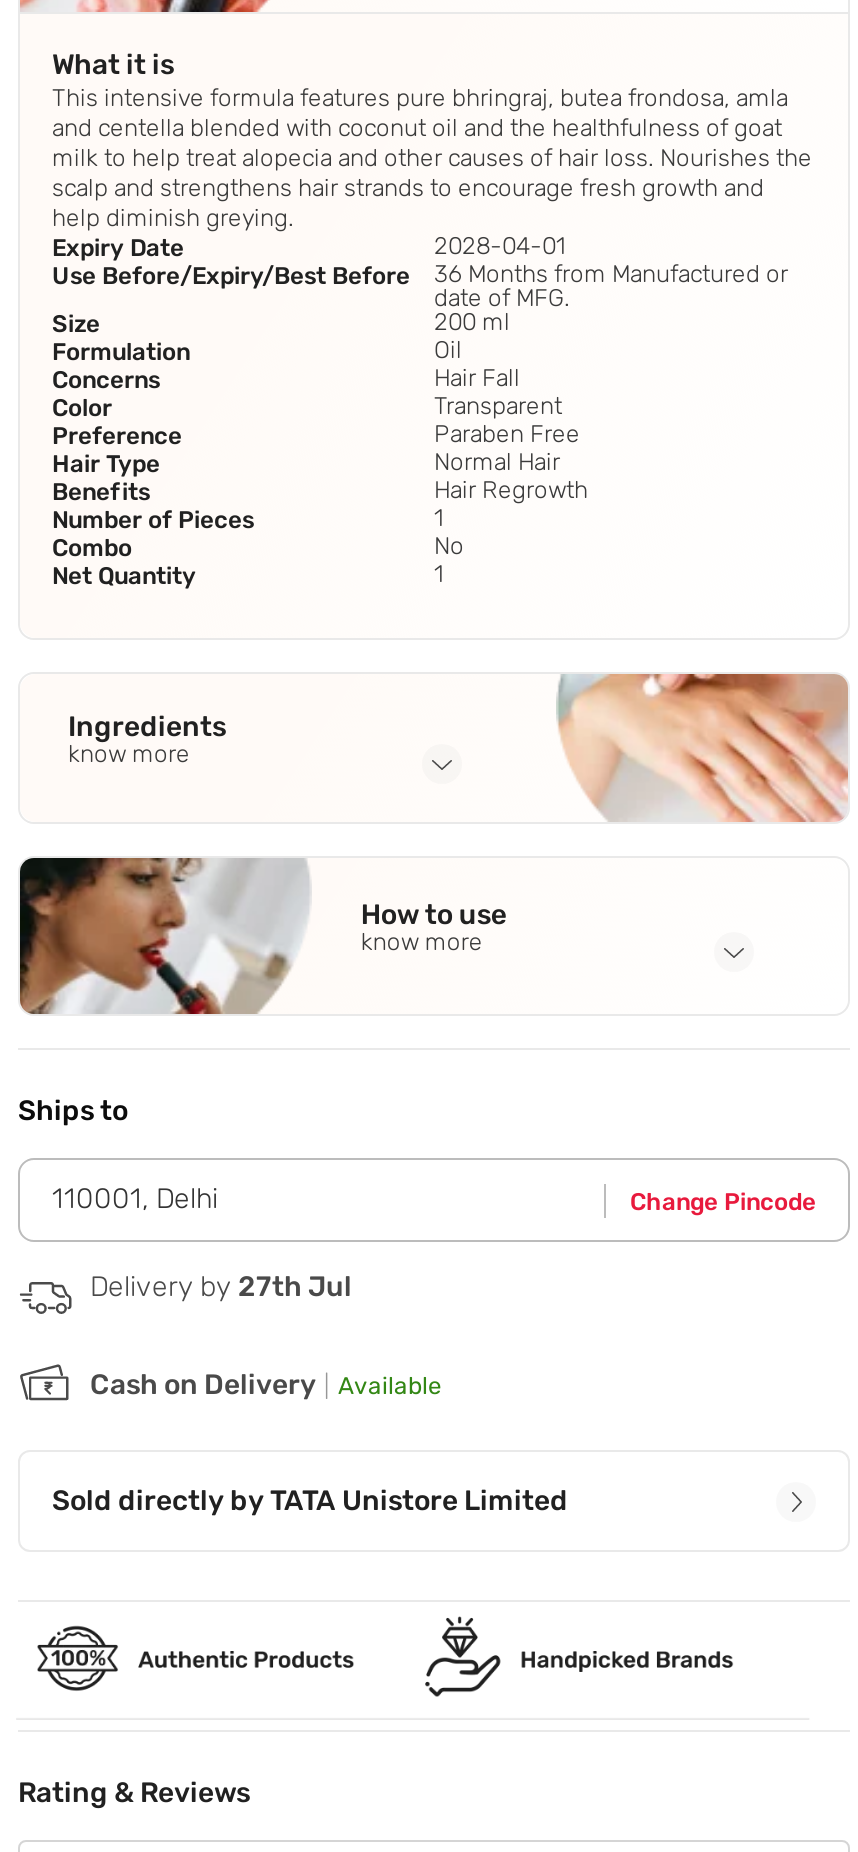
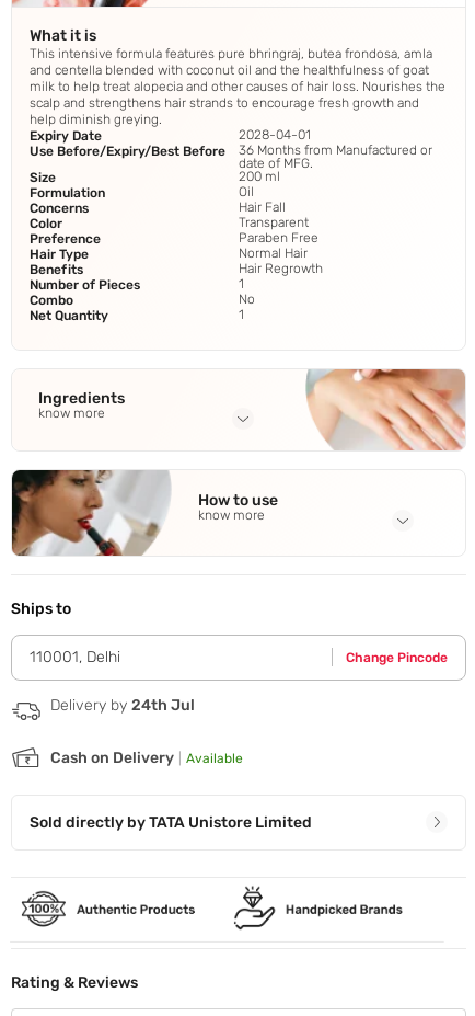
[90,1270,352,1304] Delivery by 27th Jul -> [50,696,195,714] Delivery by 24th Jul

